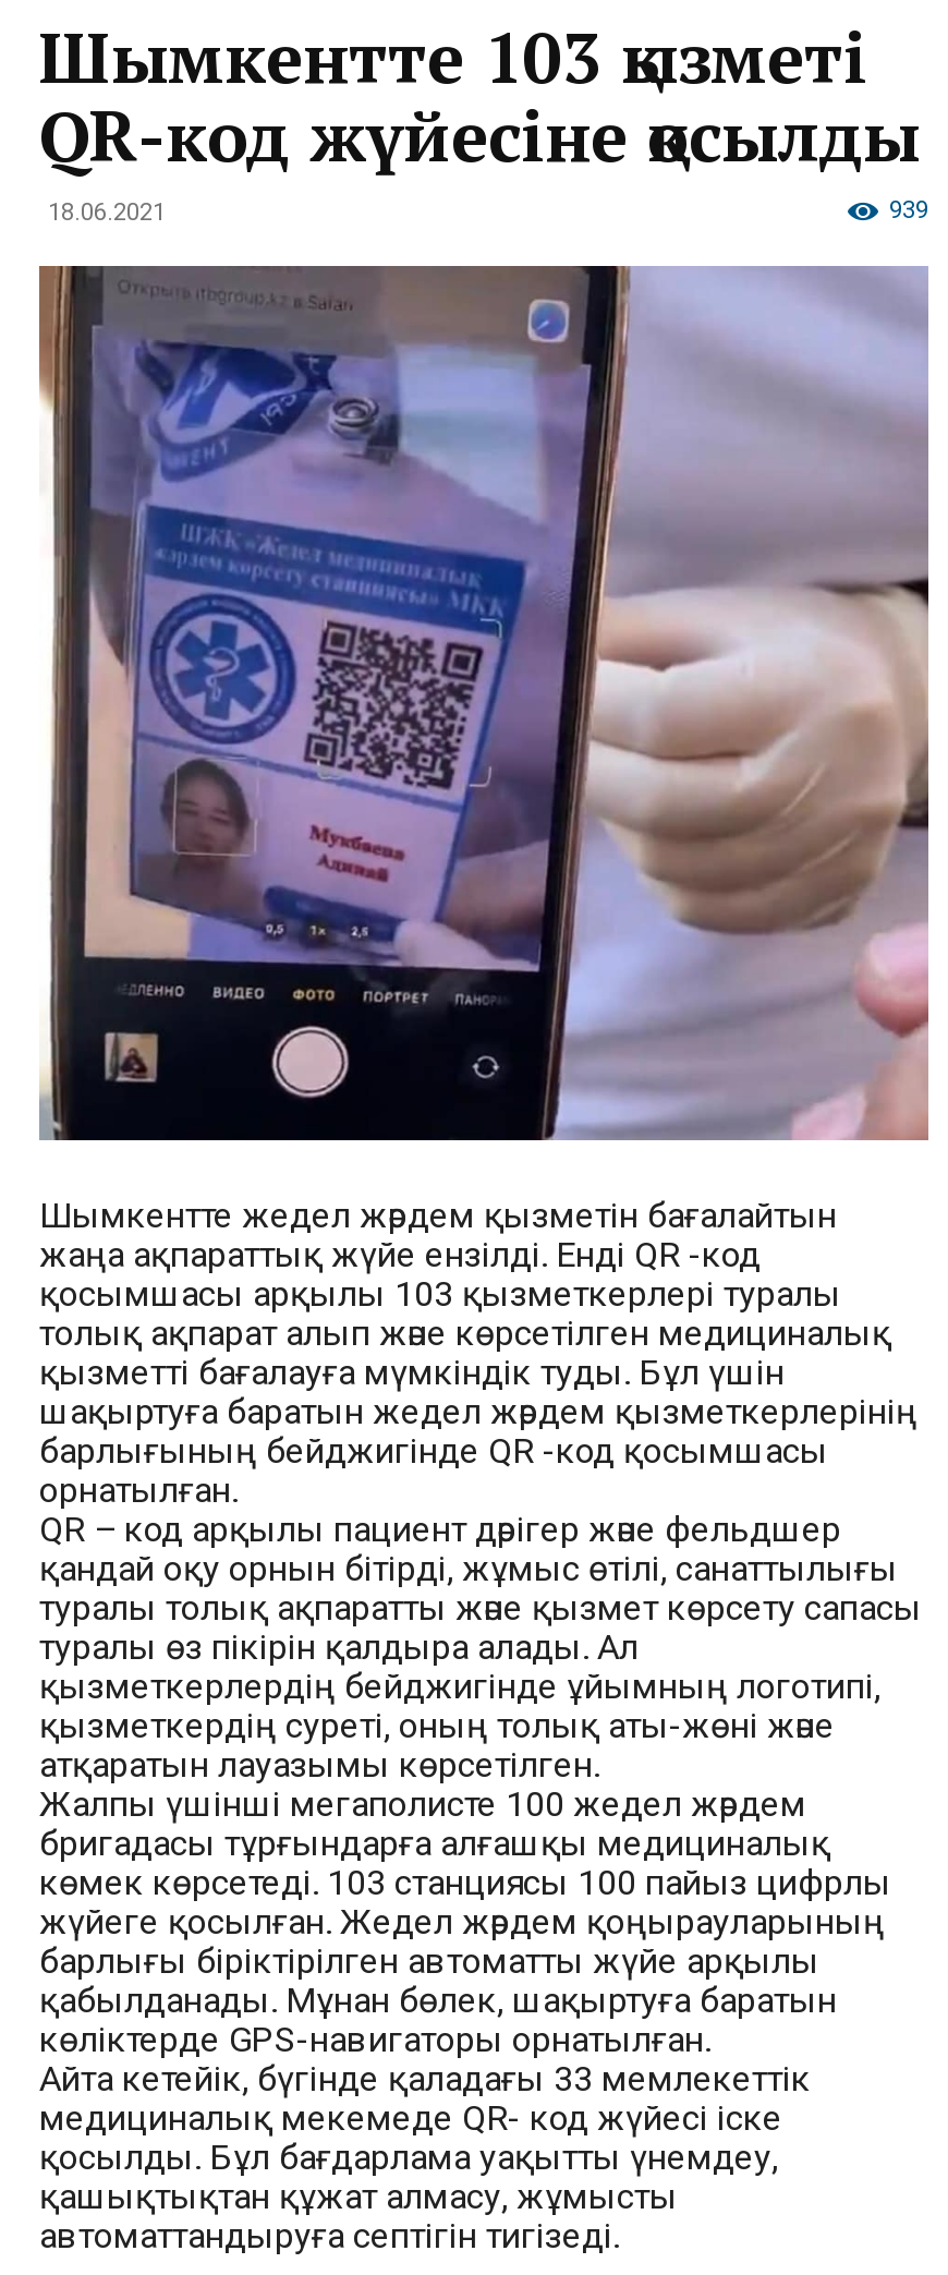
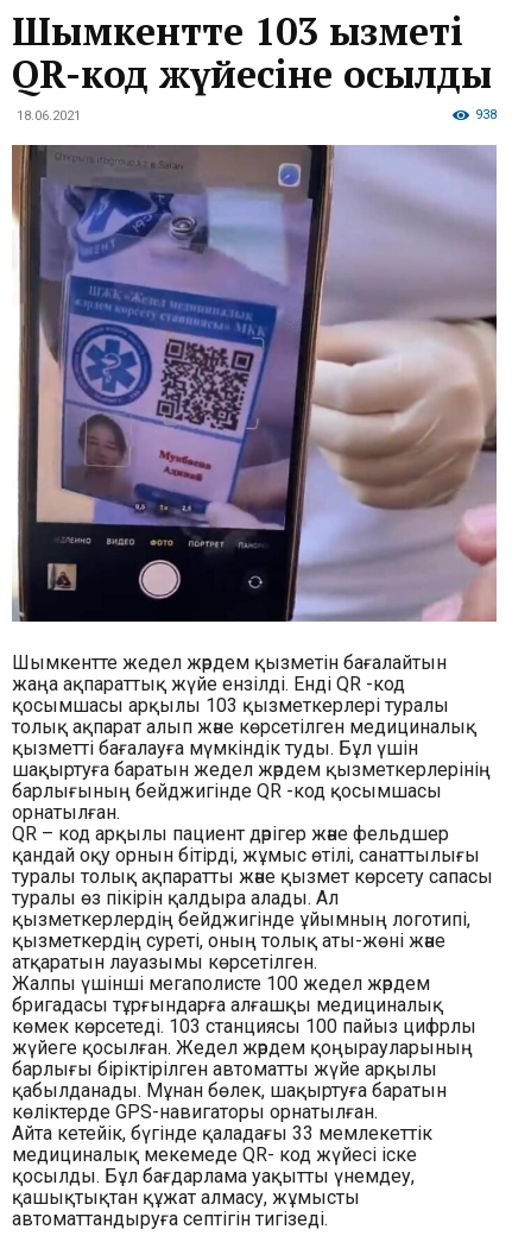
[889,196,928,225] 939 -> [475,107,497,122] 938

